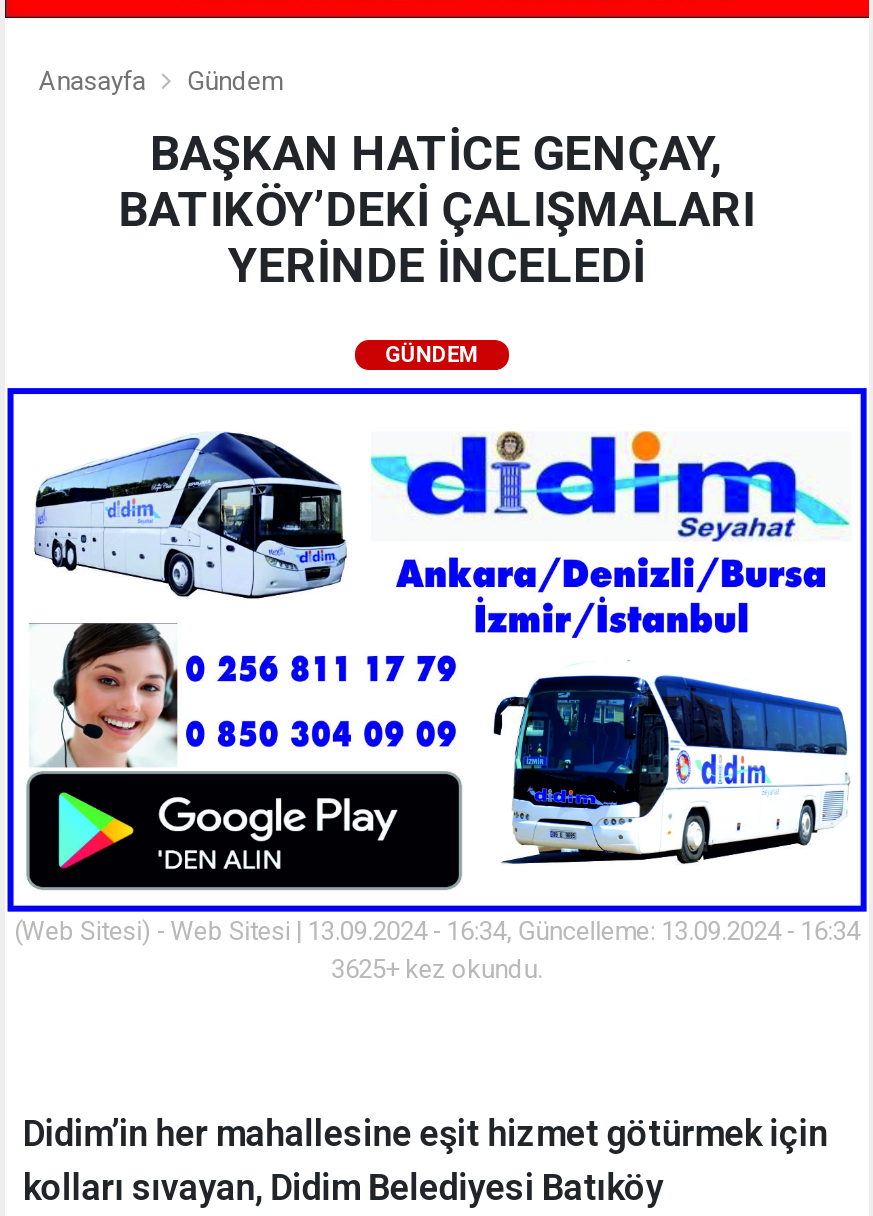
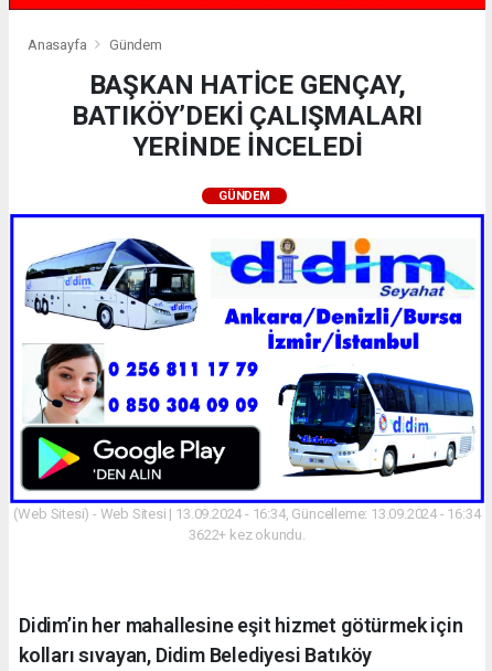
[331,954,543,984] 3625+ kez okundu. -> [189,527,305,543] 3622+ kez okundu.

